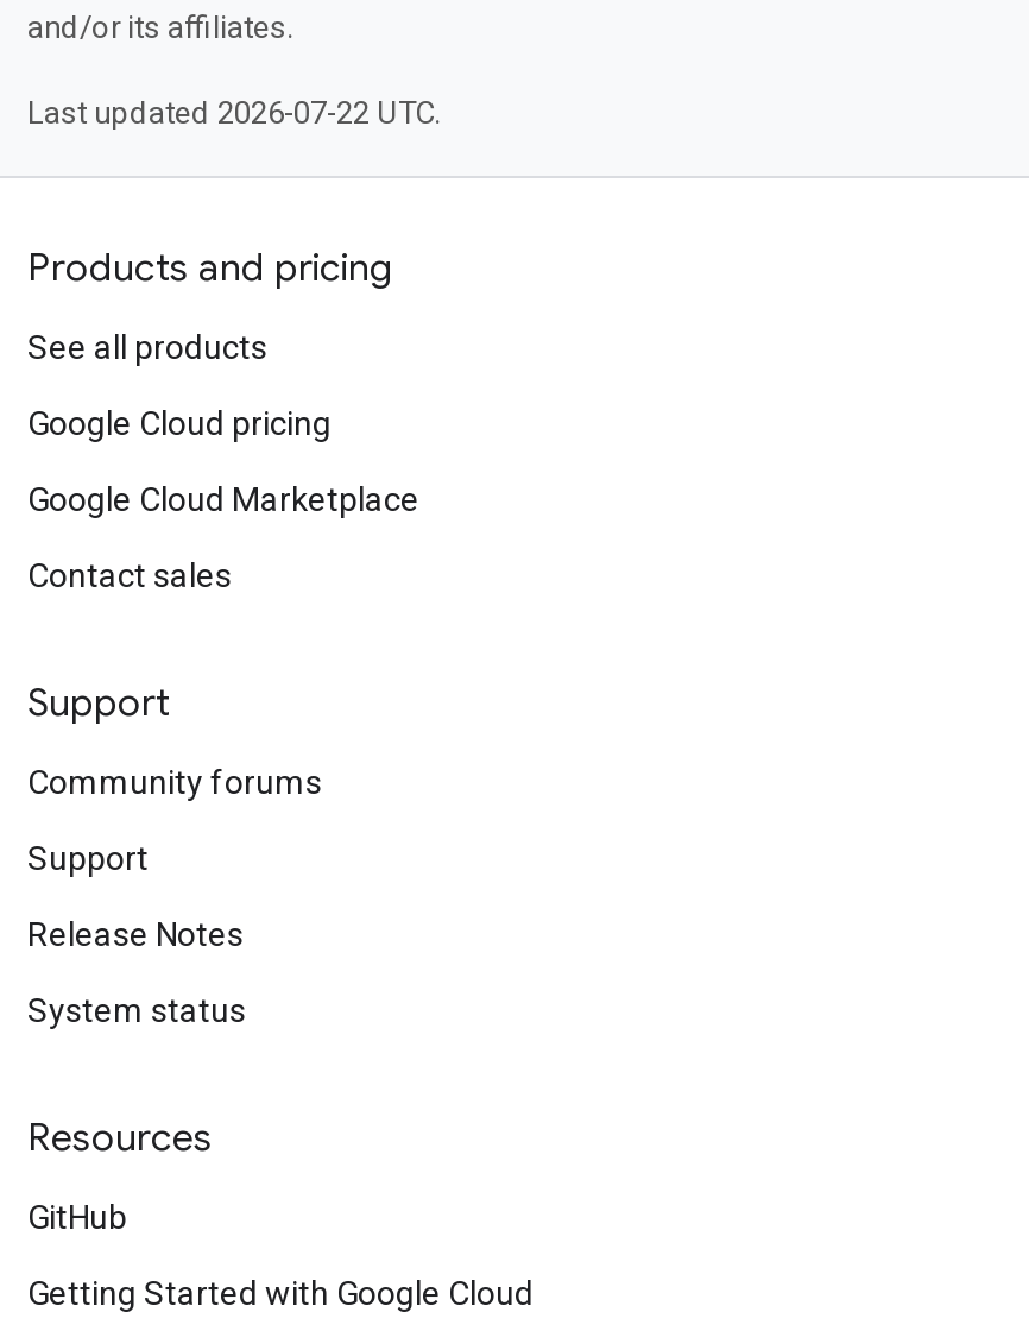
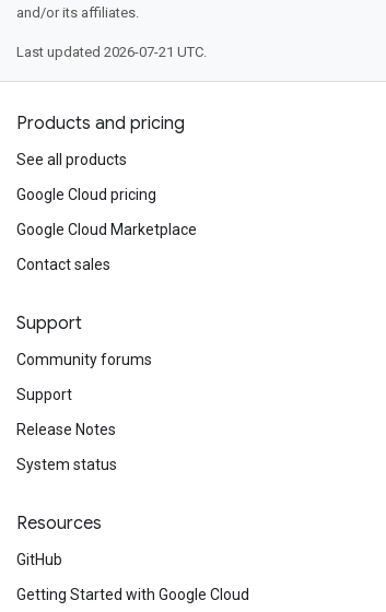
[27,95,441,131] Last updated 2026-07-22 UTC. -> [16,44,207,60] Last updated 2026-07-21 UTC.

